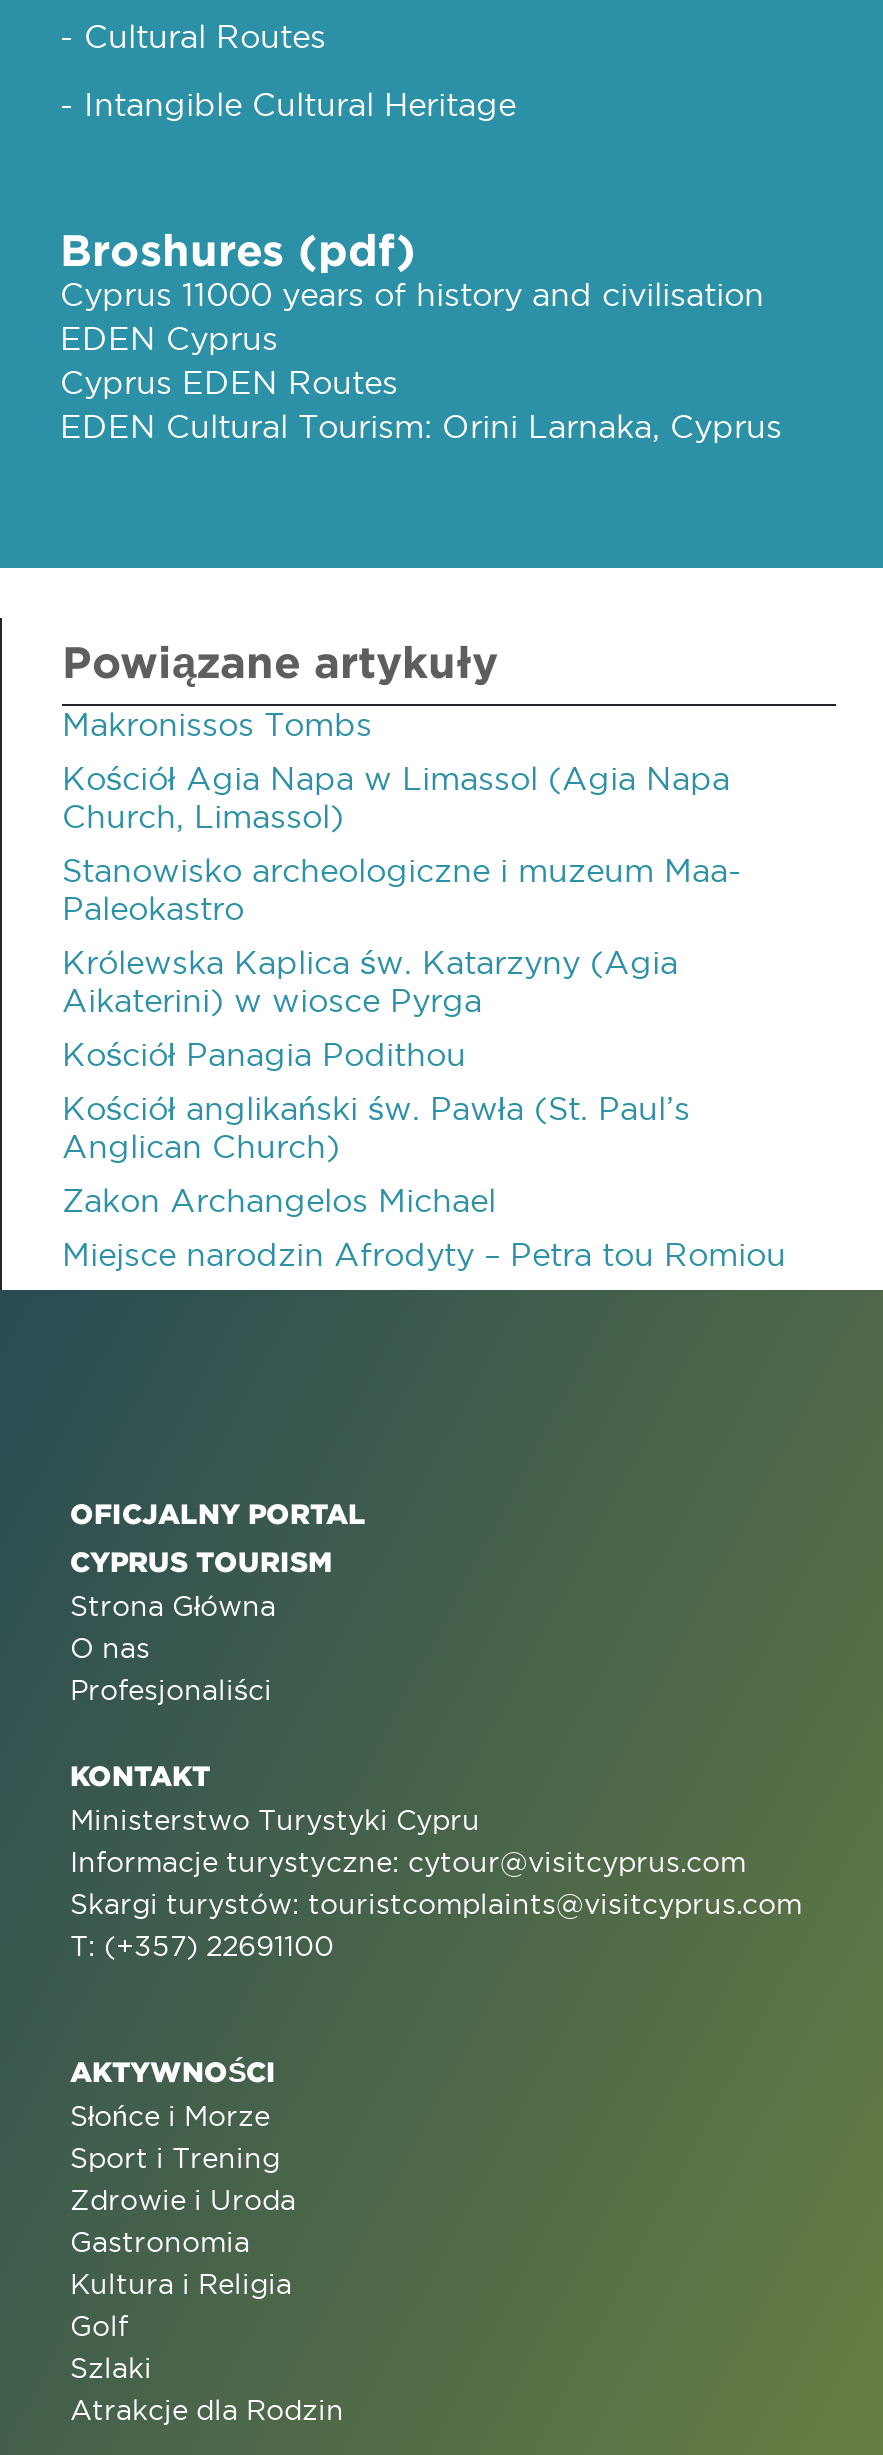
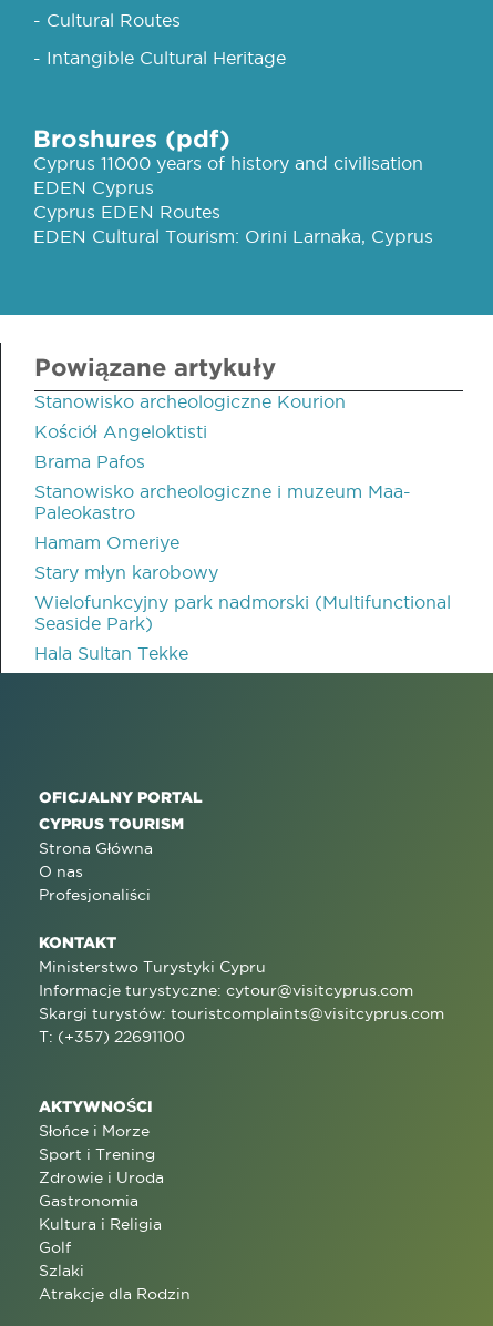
[62,706,730,834] Makronissos Tombs | Kościół Agia Napa w Limassol (Agia Napa | Church, Limassol) -> [34,391,346,471] Stanowisko archeologiczne Kourion | Kościół Angeloktisti | Brama Pafos
[62,944,786,1272] Królewska Kaplica św. Katarzyny (Agia | Aikaterini) w wiosce Pyrga | Kościół Panagia Podithou | Kościół anglikański św. Pawła (St. Paul’s | Anglican Church) | Zakon Archangelos Michael | Miejsce narodzin Afrodyty – Petra tou Romiou -> [34,532,451,663] Hamam Omeriye | Stary młyn karobowy | Wielofunkcyjny park nadmorski (Multifunctional | Seaside Park) | Hala Sultan Tekke

